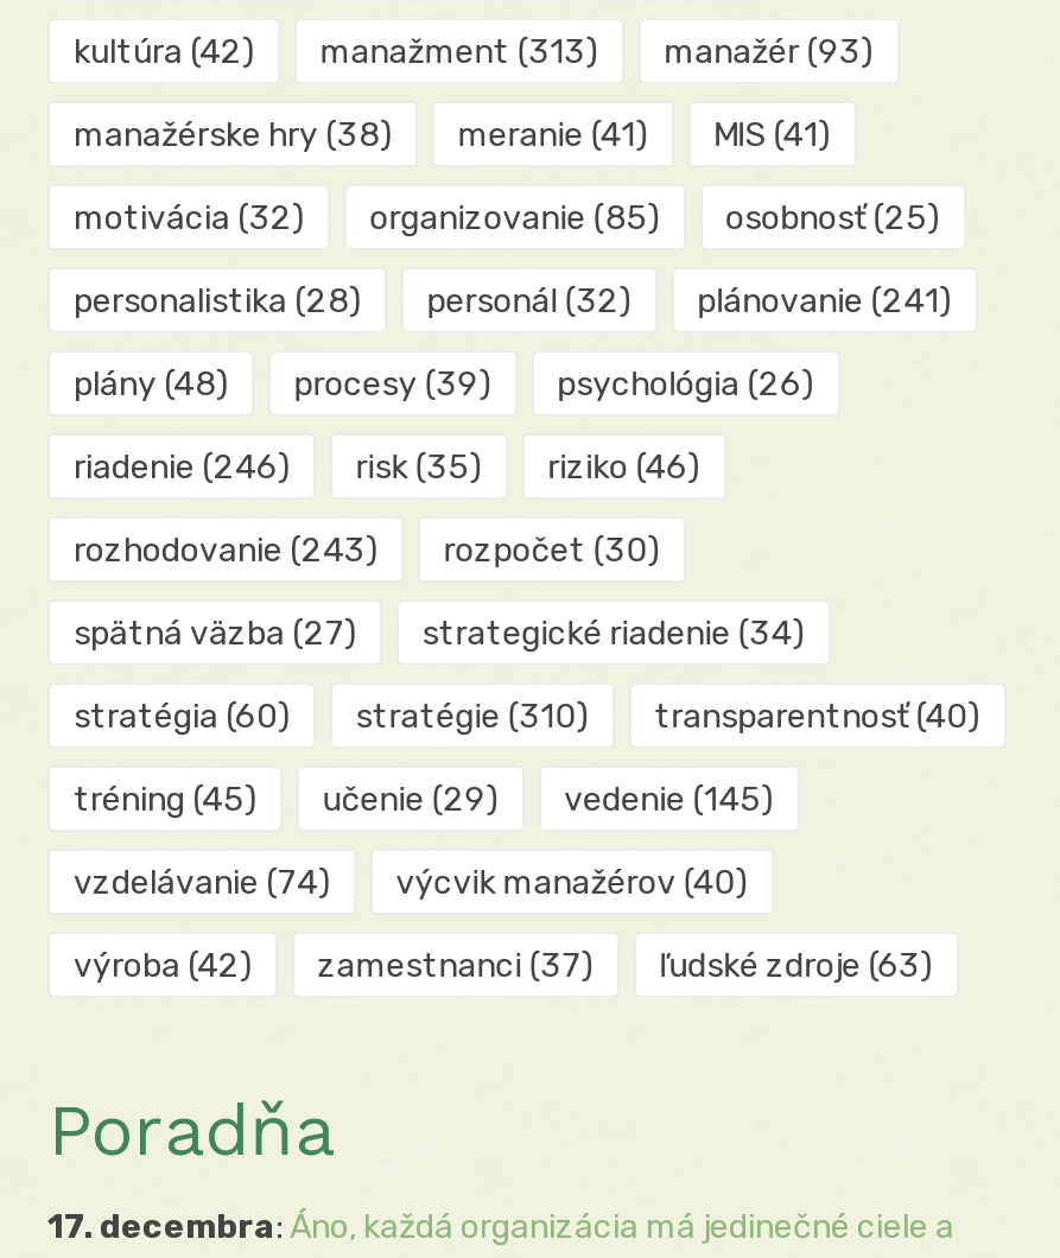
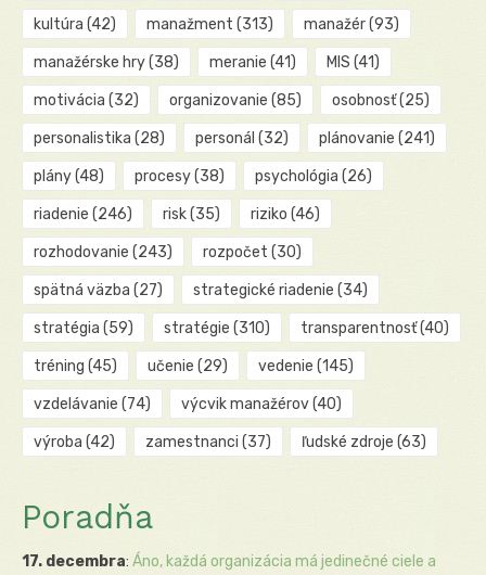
[74,365,813,405] plány (48) procesy (39) psychológia (26) -> [34,167,372,185] plány (48) procesy (38) psychológia (26)
[74,697,980,738] stratégia (60) stratégie (310) transparentnosť (40) -> [34,319,449,337] stratégia (59) stratégie (310) transparentnosť (40)

